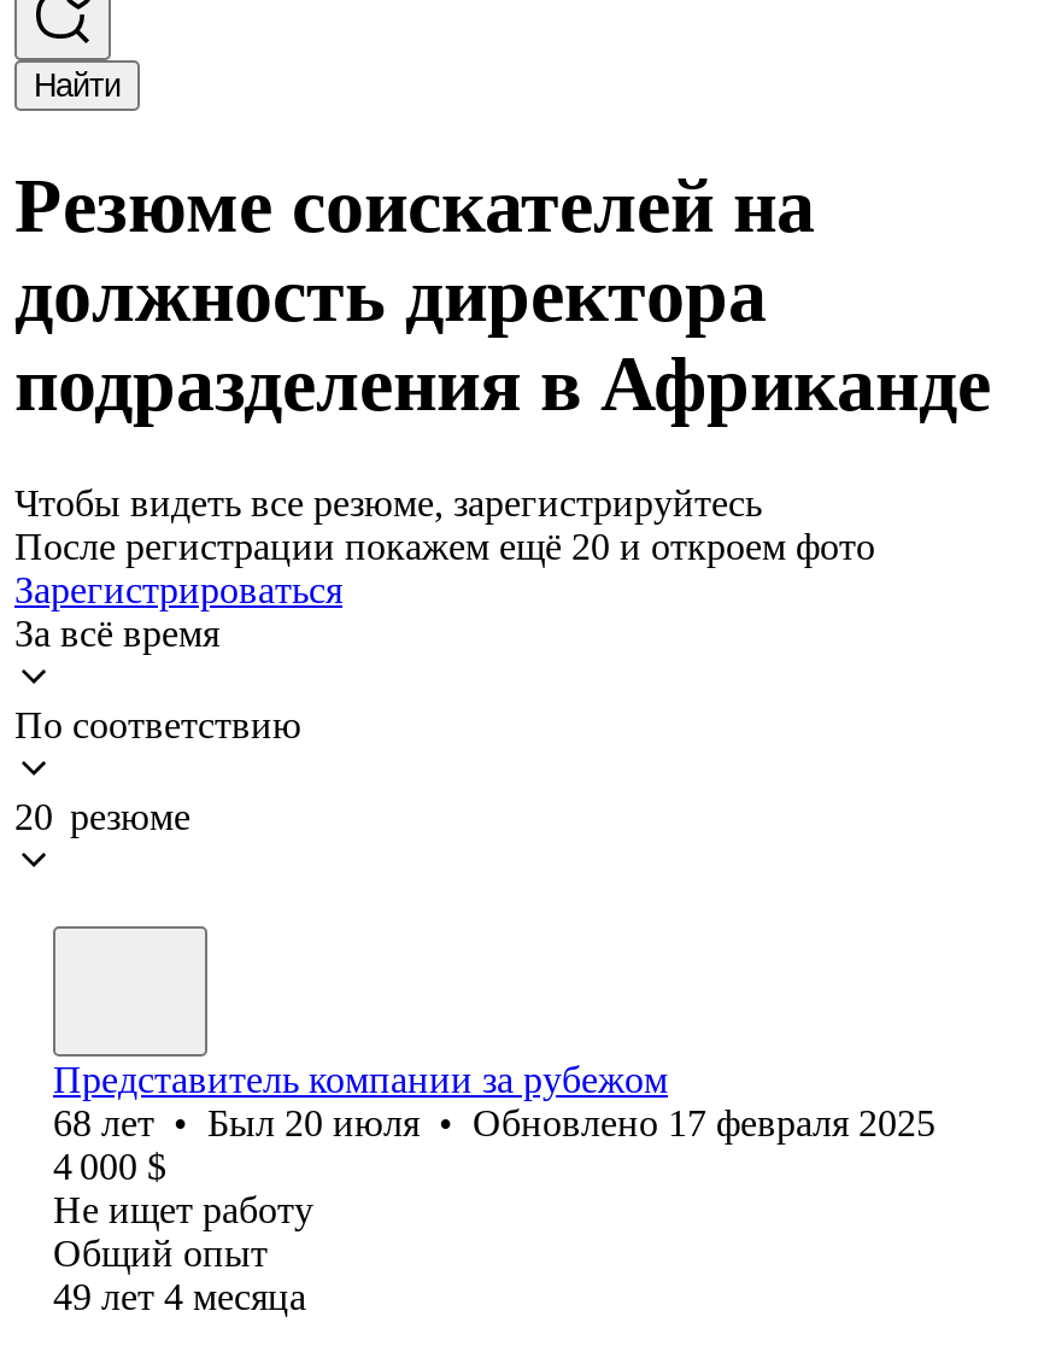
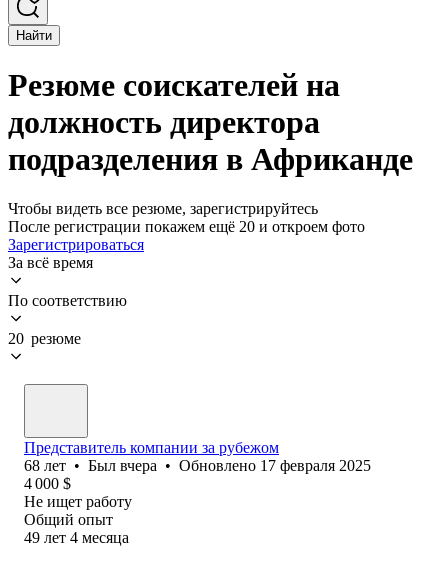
[53,1102,936,1143] 68 лет • Был 20 июля • Обновлено 17 февраля 2025 -> [24,457,371,474] 68 лет • Был вчера • Обновлено 17 февраля 2025

